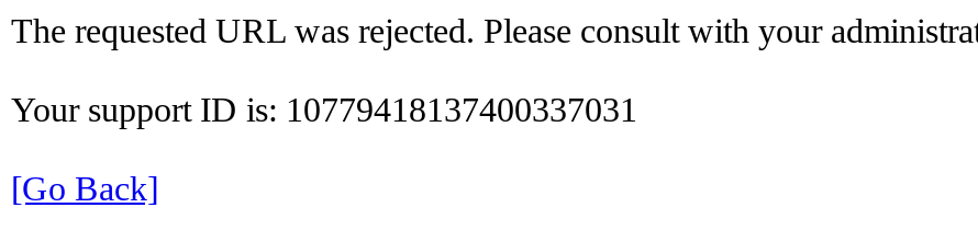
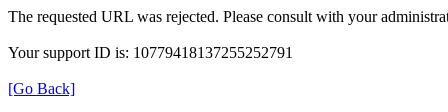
[11,91,637,128] Your support ID is: 10779418137400337031 -> [8,44,293,61] Your support ID is: 10779418137255252791

